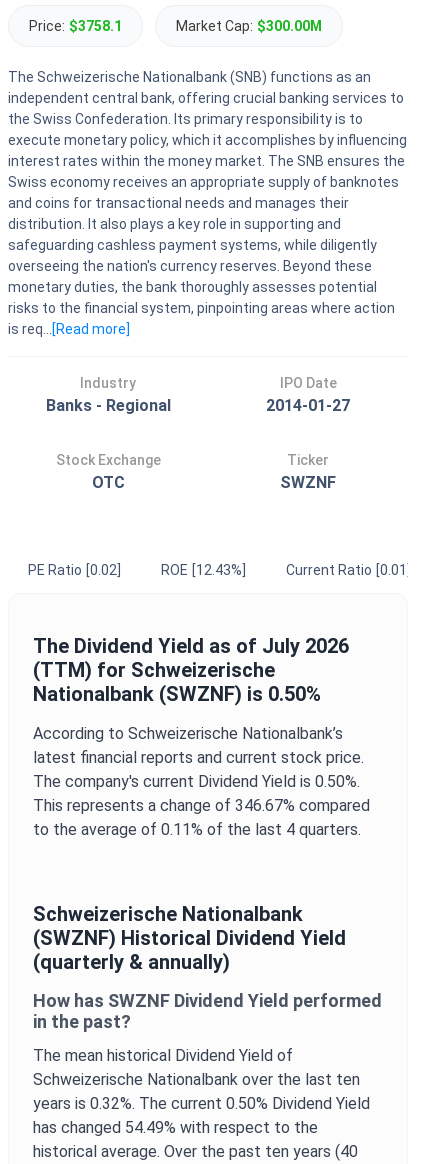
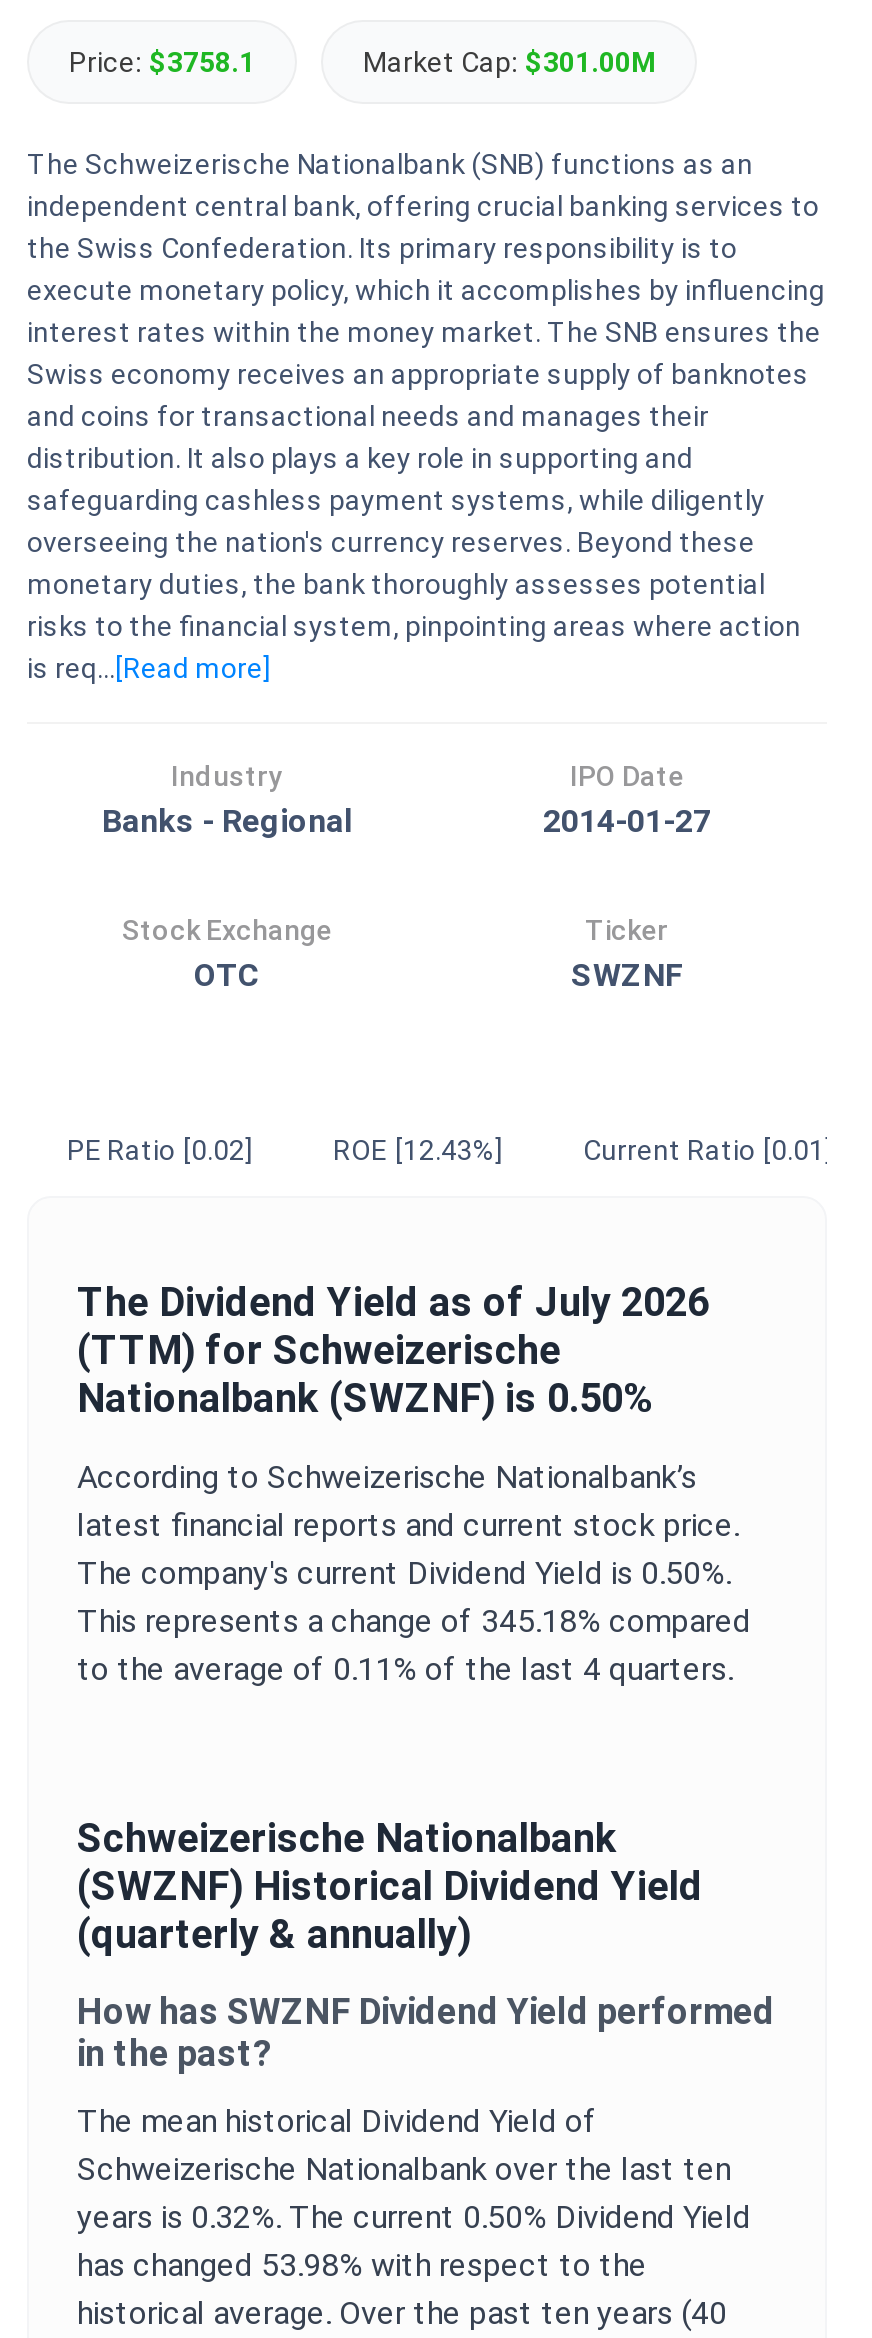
[176,18,322,34] Market Cap: $300.00M -> [363,46,655,78] Market Cap: $301.00M
[33,796,370,815] This represents a change of 346.67% compared -> [77,1602,751,1640] This represents a change of 345.18% compared
[33,1118,318,1137] has changed 54.49% with respect to the -> [77,2246,647,2284] has changed 53.98% with respect to the

